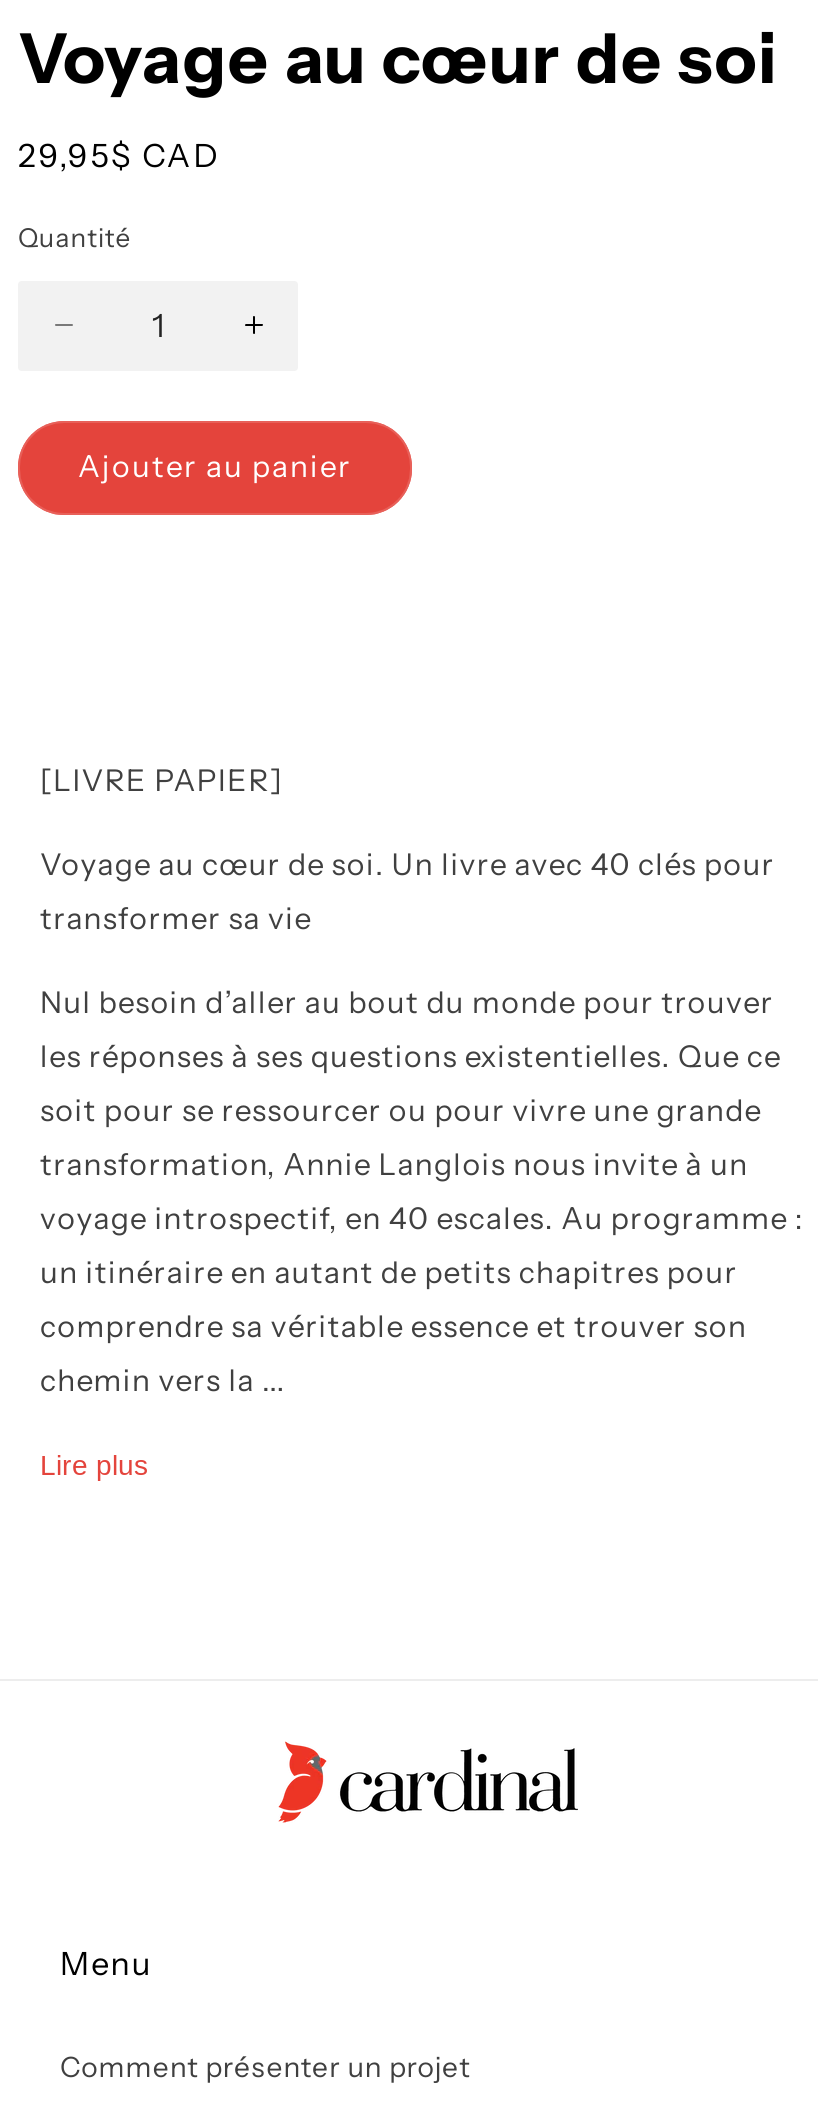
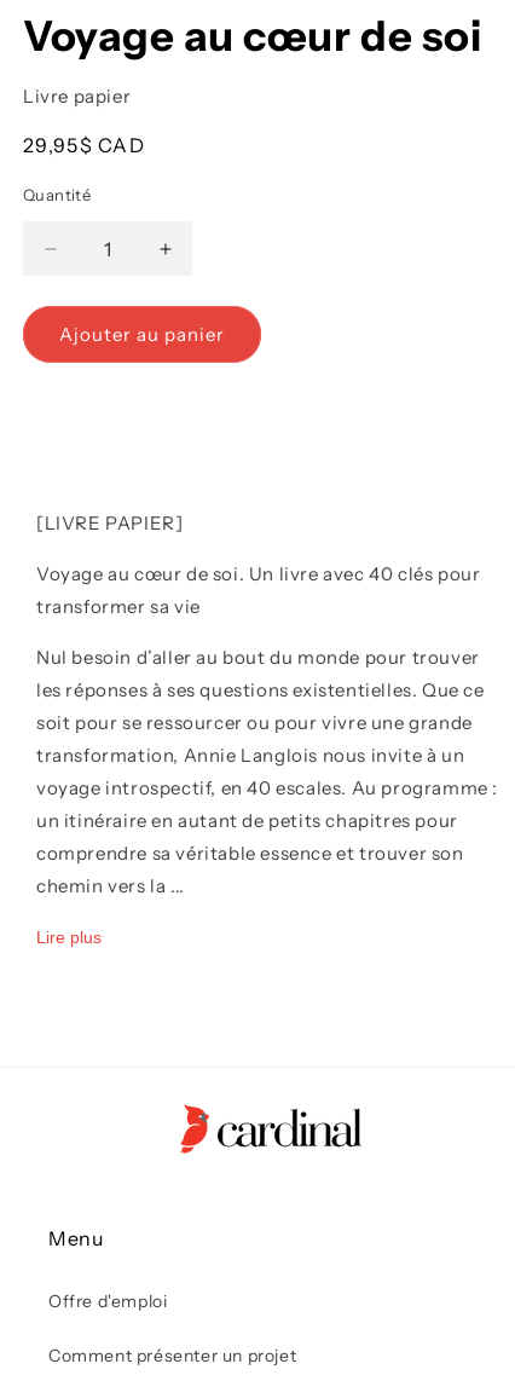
none -> [23,85,131,108] Livre papier
none -> [48,1291,167,1313] Offre d'emploi

